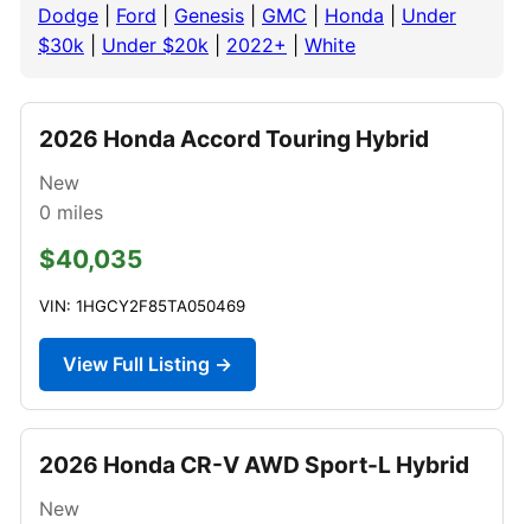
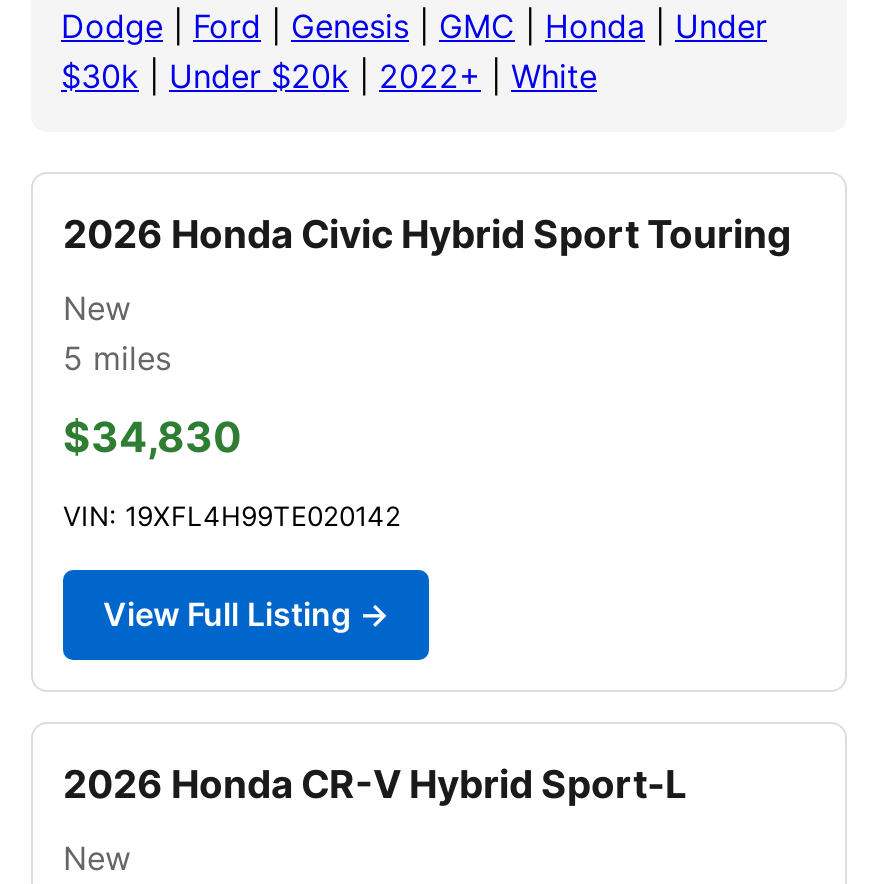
[39,124,429,153] 2026 Honda Accord Touring Hybrid -> [63,210,791,258] 2026 Honda Civic Hybrid Sport Touring
[39,200,103,224] 0 miles -> [63,338,171,378] 5 miles
[39,244,142,274] $40,035 -> [63,412,241,462] $34,830
[39,296,245,315] VIN: 1HGCY2F85TA050469 -> [63,500,401,532] VIN: 19XFL4H99TE020142
[39,450,469,479] 2026 Honda CR-V AWD Sport-L Hybrid -> [63,760,687,808] 2026 Honda CR-V Hybrid Sport-L

